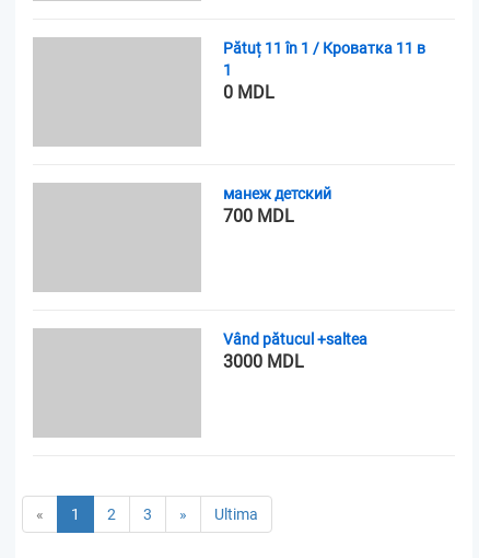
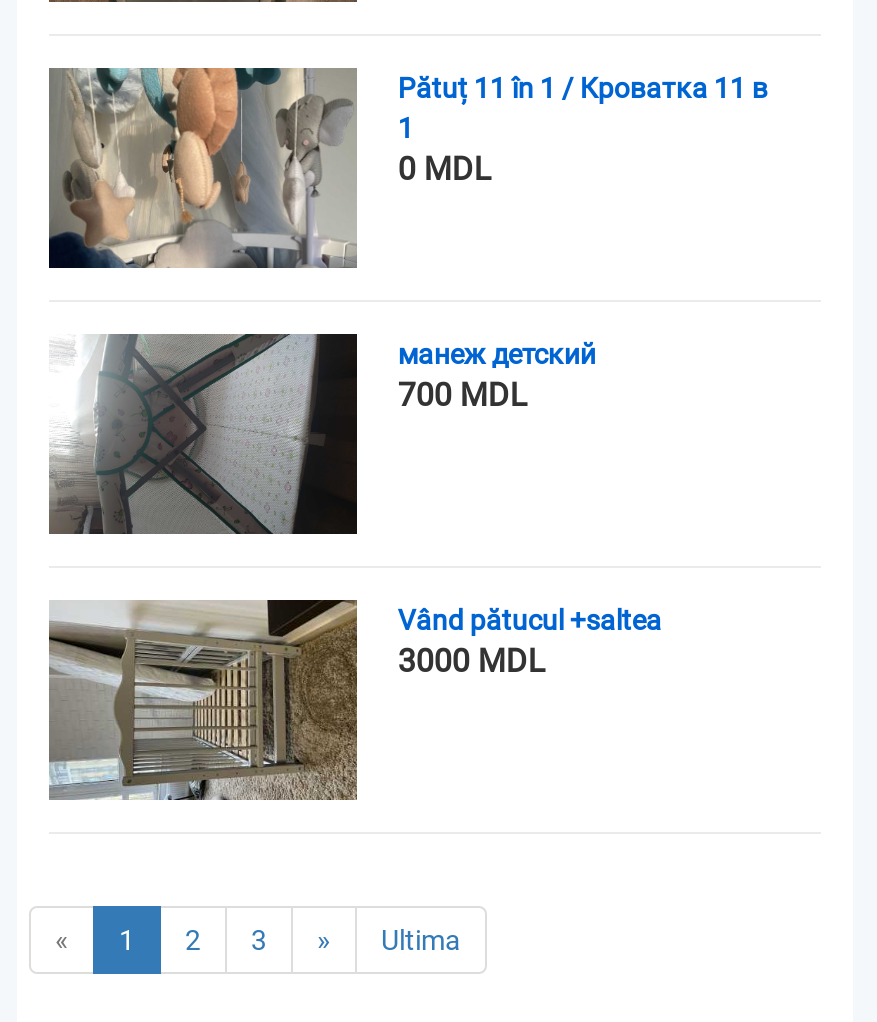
none -> [47,66,357,270] [image]
none -> [49,332,359,536] [image]
none -> [49,598,359,800] [image]

